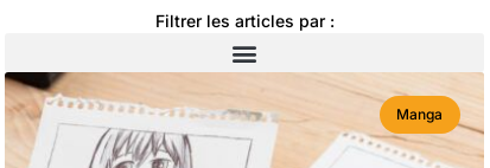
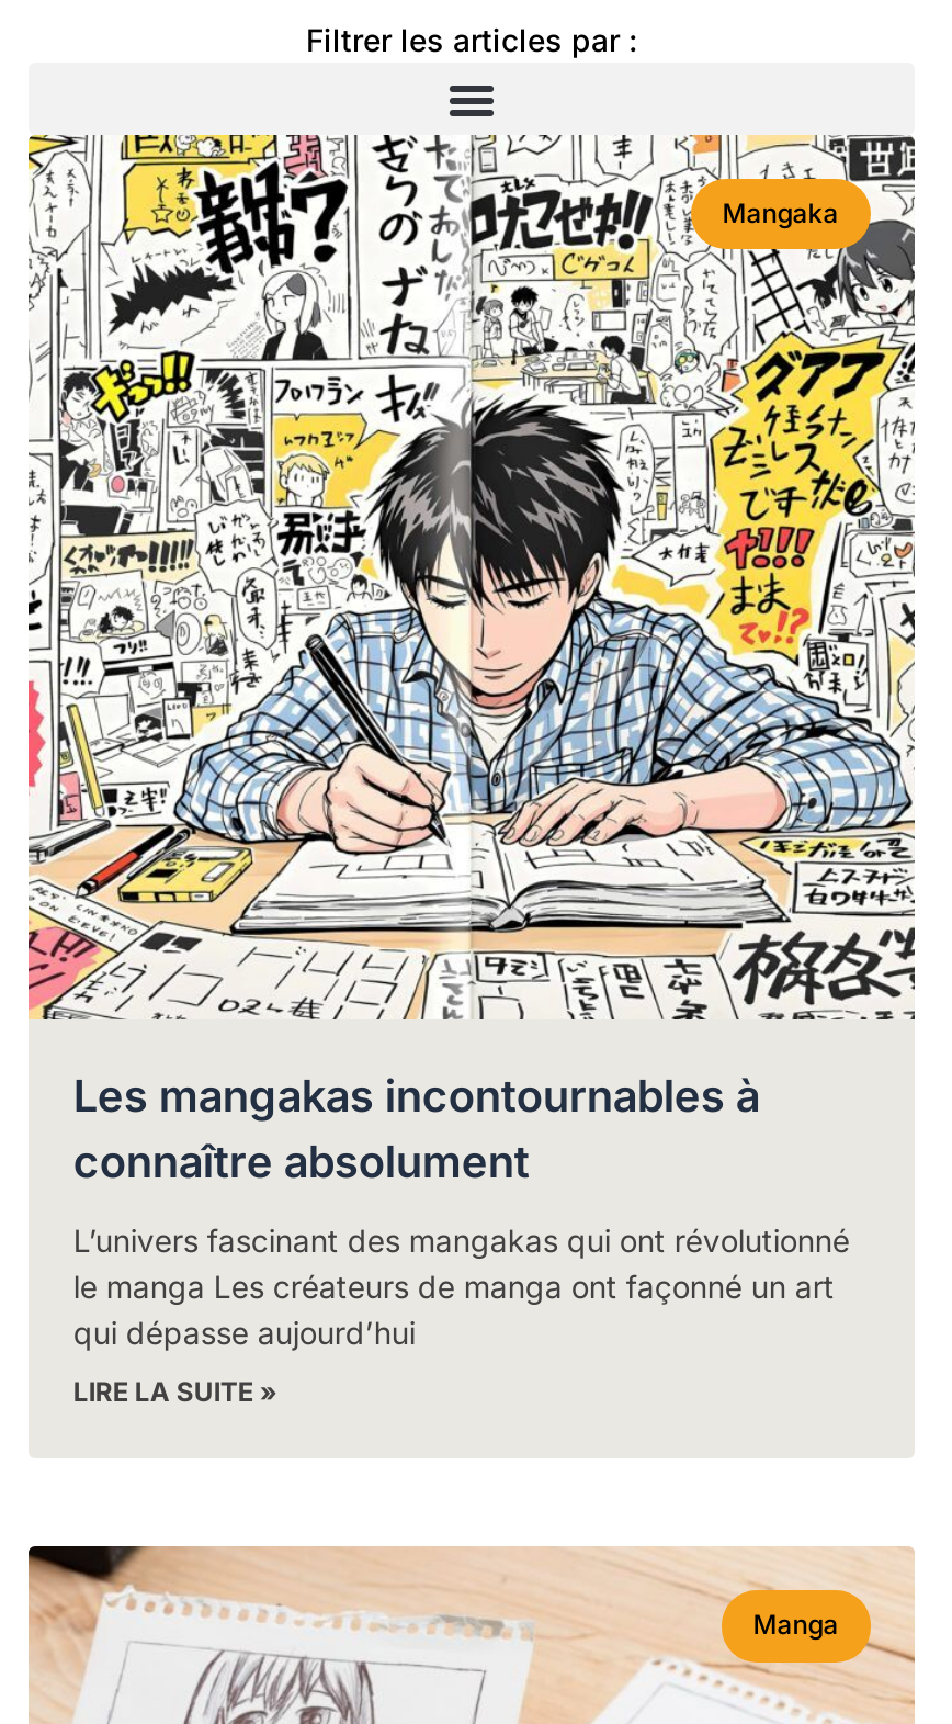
none -> [26,133,917,1454] [image] | Mangaka
none -> [73,1070,850,1408] Les mangakas incontournables à | connaître absolument | L’univers fascinant des mangakas qui ont révolutionné | le manga Les créateurs de manga ont façonné un art | qui dépasse aujourd’hui | LIRE LA SUITE »

